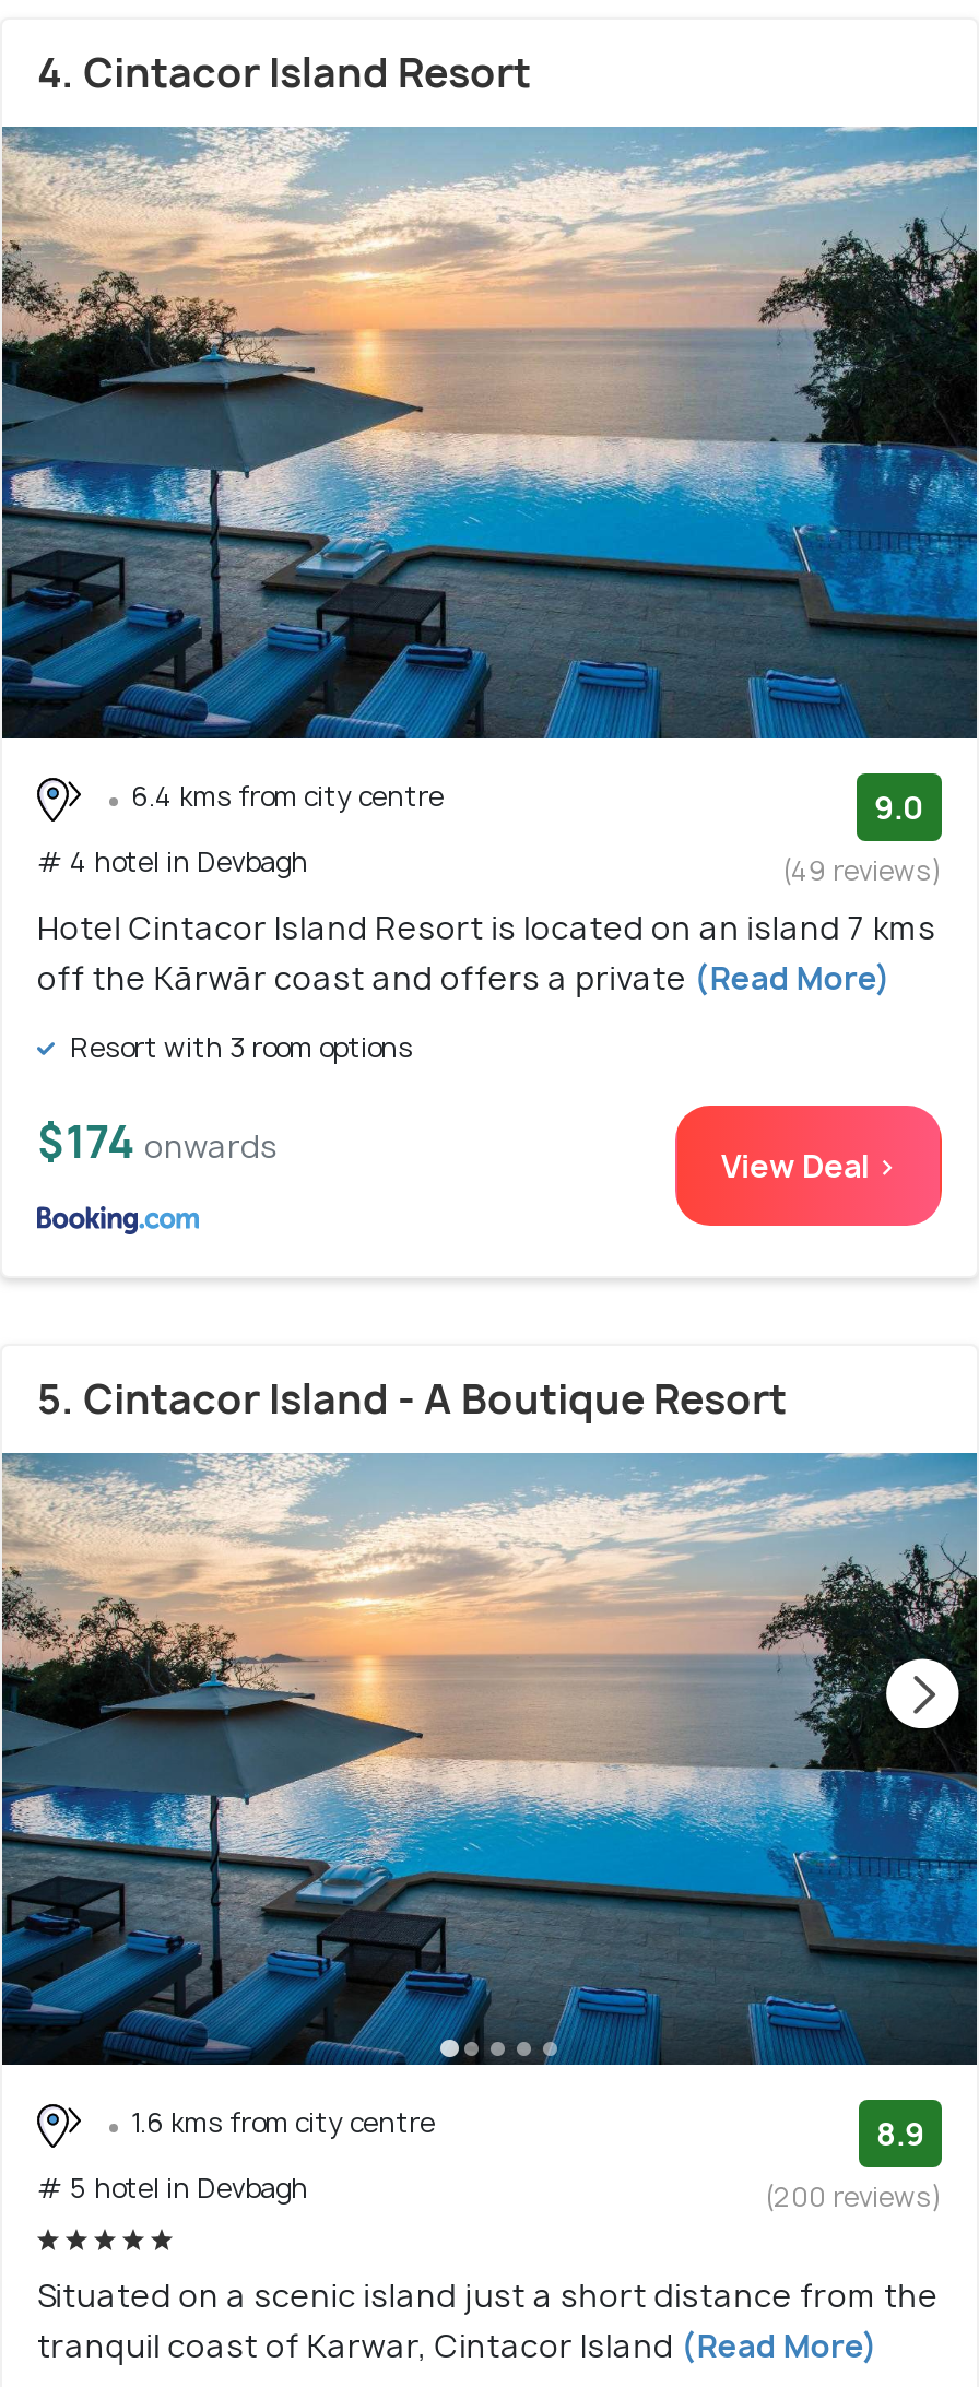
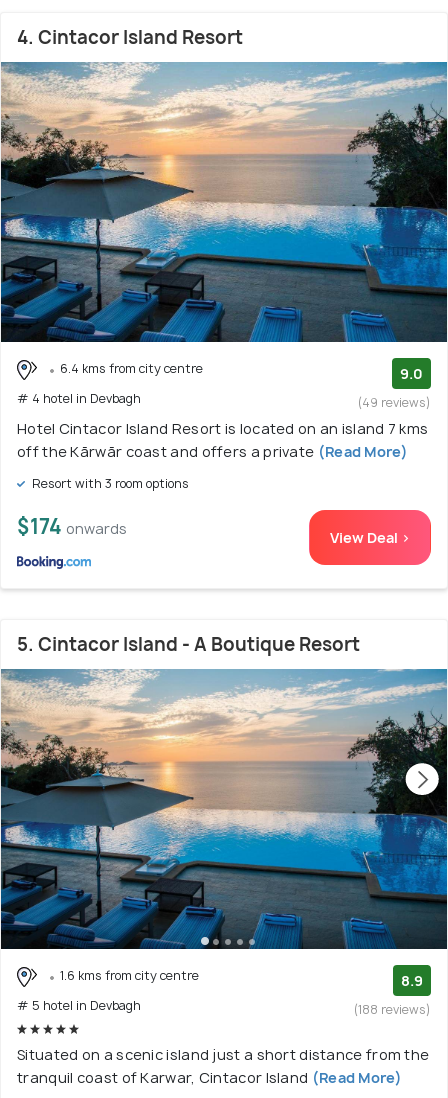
[765,2178,942,2215] (200 reviews) -> [354,1001,431,1018] (188 reviews)

